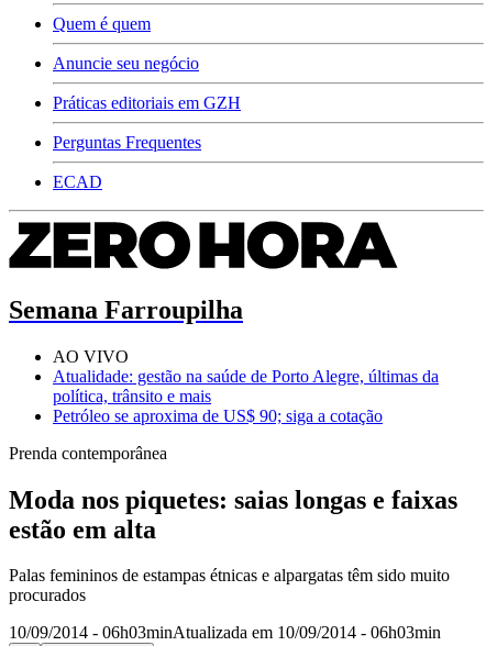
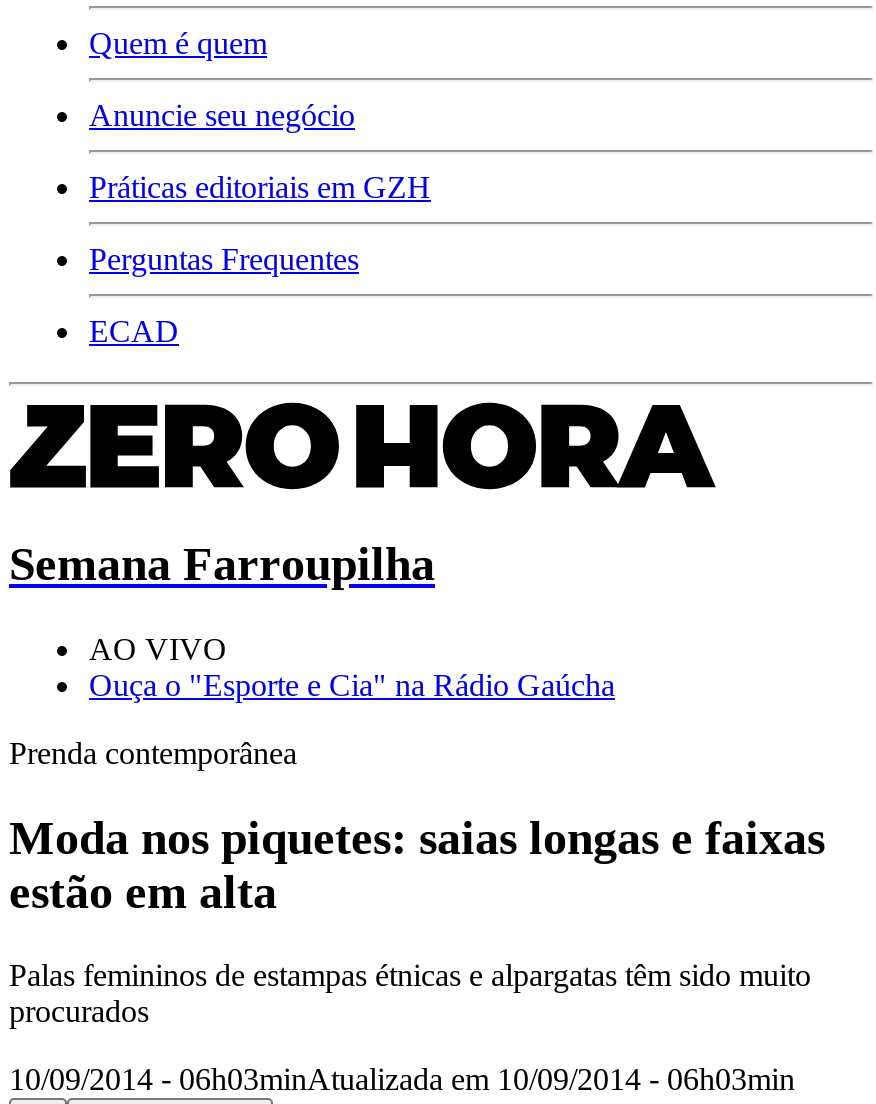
[53,367,439,425] Atualidade: gestão na saúde de Porto Alegre, últimas da | política, trânsito e mais | Petróleo se aproxima de US$ 90; siga a cotação -> [89,667,615,701] Ouça o "Esporte e Cia" na Rádio Gaúcha

